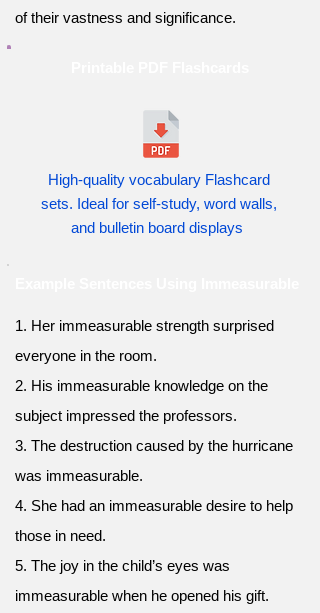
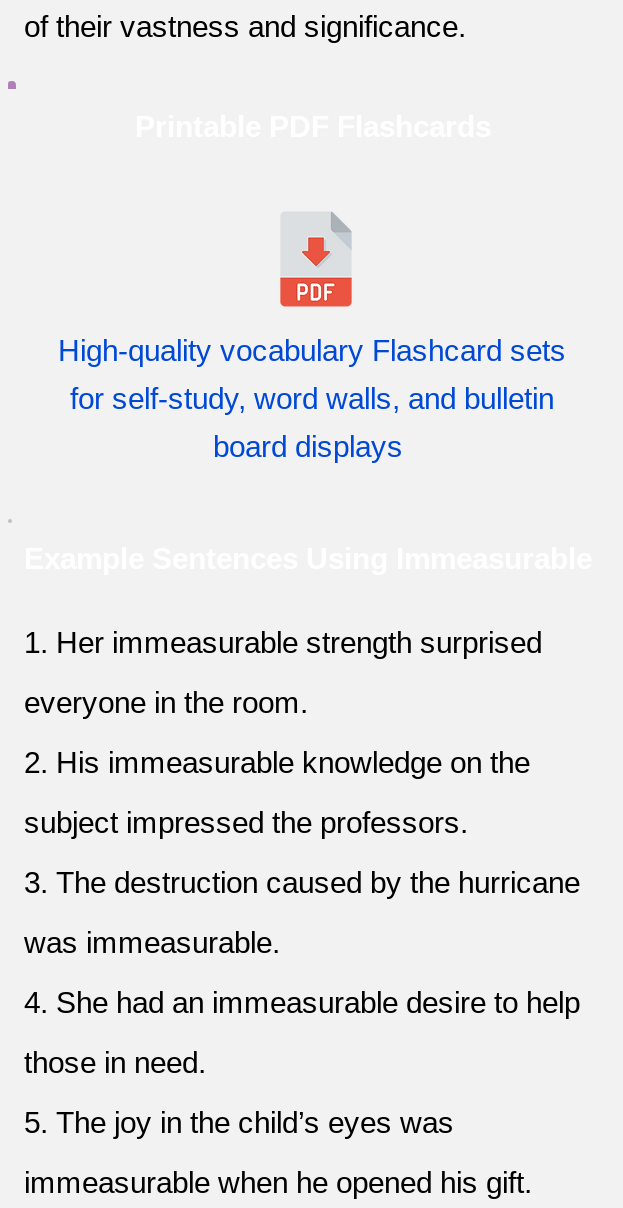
[41,171,277,236] High-quality vocabulary Flashcard | sets. Ideal for self-study, word walls, | and bulletin board displays -> [58,333,566,463] High-quality vocabulary Flashcard sets | for self-study, word walls, and bulletin | board displays

